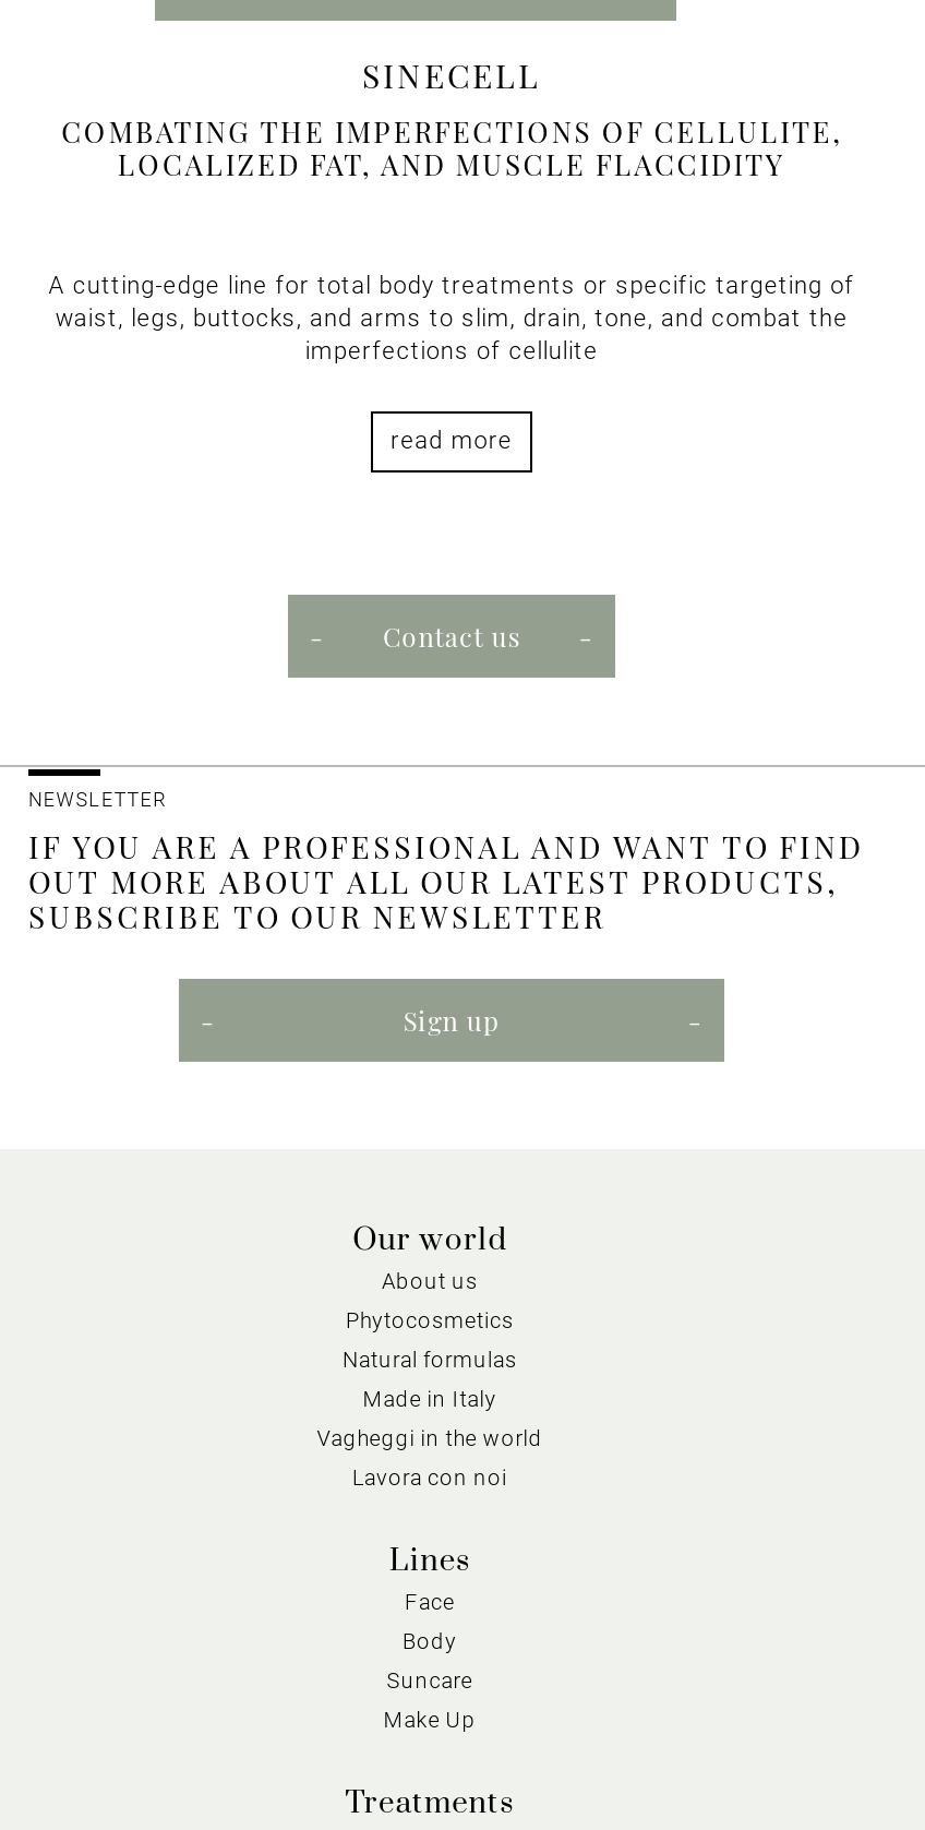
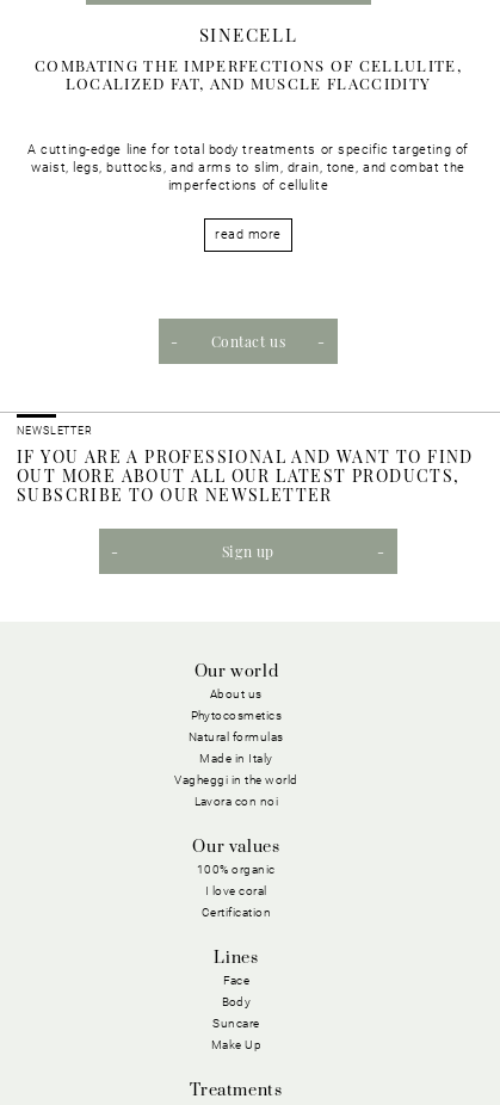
none -> [192,837,280,919] Our values | 100% organic | I love coral | Certification

